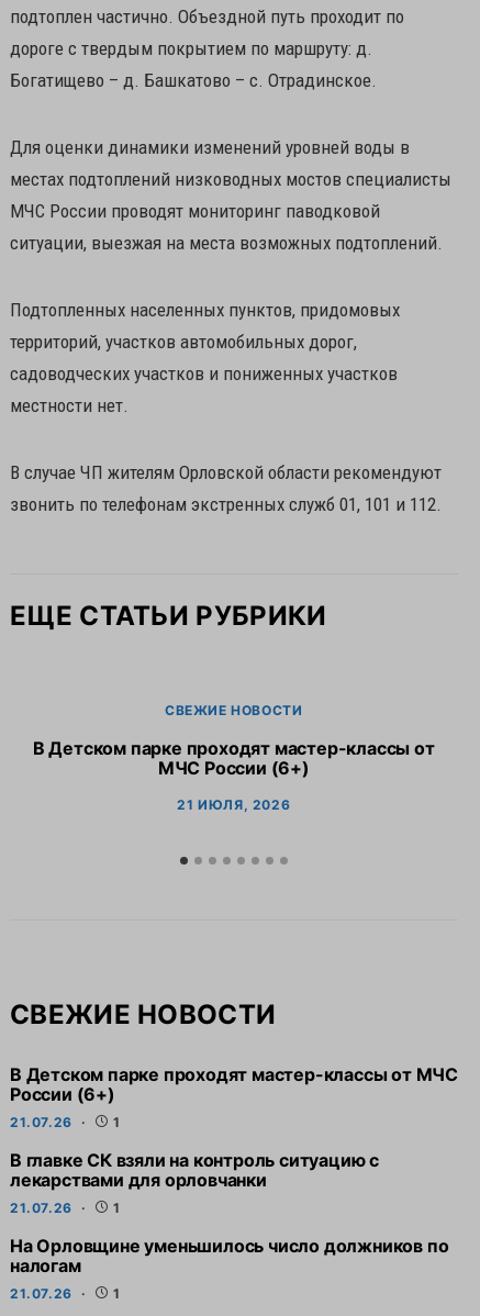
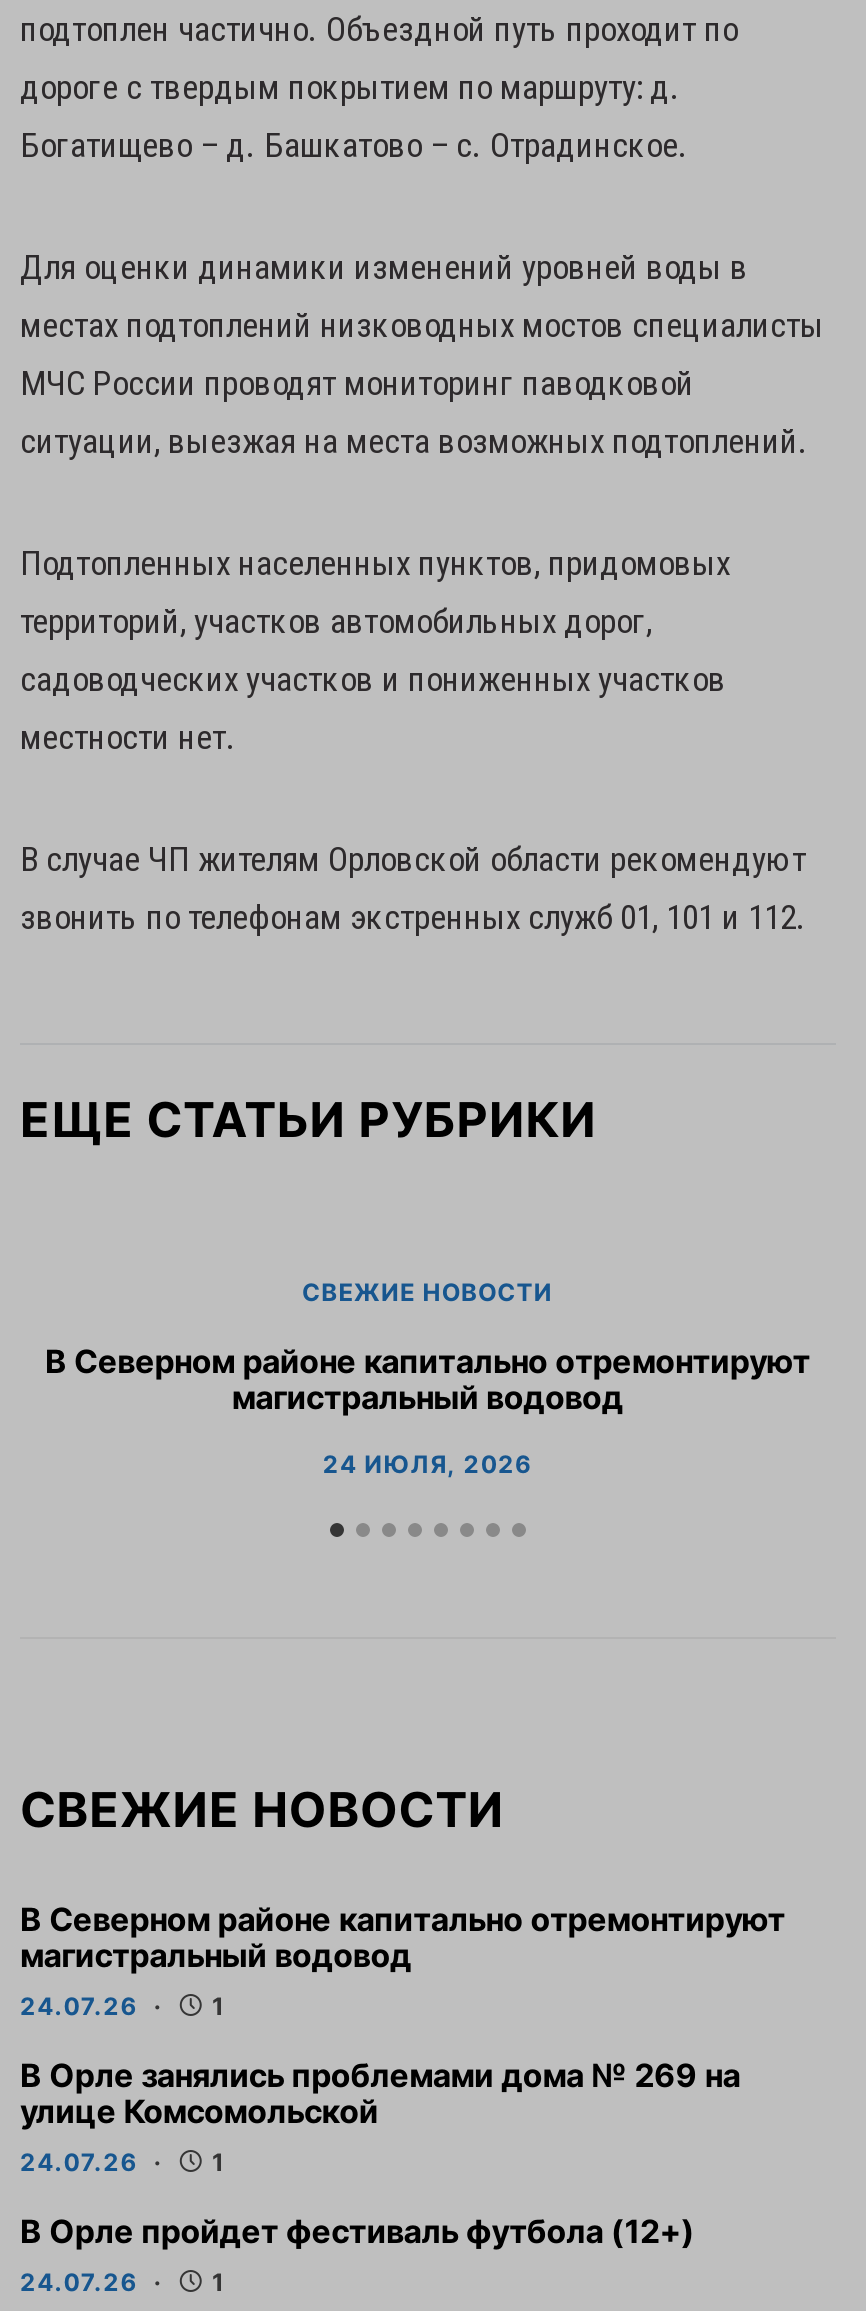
[33,737,435,779] В Детском парке проходят мастер-классы от | МЧС России (6+) -> [45,1341,810,1417] В Северном районе капитально отремонтируют | магистральный водовод
[177,796,290,813] 21 ИЮЛЯ, 2026 -> [323,1449,532,1479] 24 ИЮЛЯ, 2026
[10,1063,458,1130] В Детском парке проходят мастер-классы от МЧС | России (6+) | 21.07.26 -> [20,1899,785,2021] В Северном районе капитально отремонтируют | магистральный водовод | 24.07.26
[10,1149,379,1216] В главке СК взяли на контроль ситуацию с | лекарствами для орловчанки | 21.07.26 -> [20,2055,740,2177] В Орле занялись проблемами дома № 269 на | улице Комсомольской | 24.07.26
[10,1235,449,1302] На Орловщине уменьшилось число должников по | налогам | 21.07.26 -> [20,2211,695,2297] В Орле пройдет фестиваль футбола (12+) | 24.07.26

